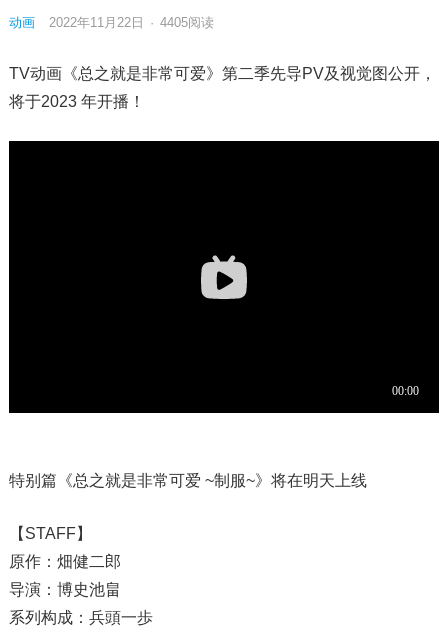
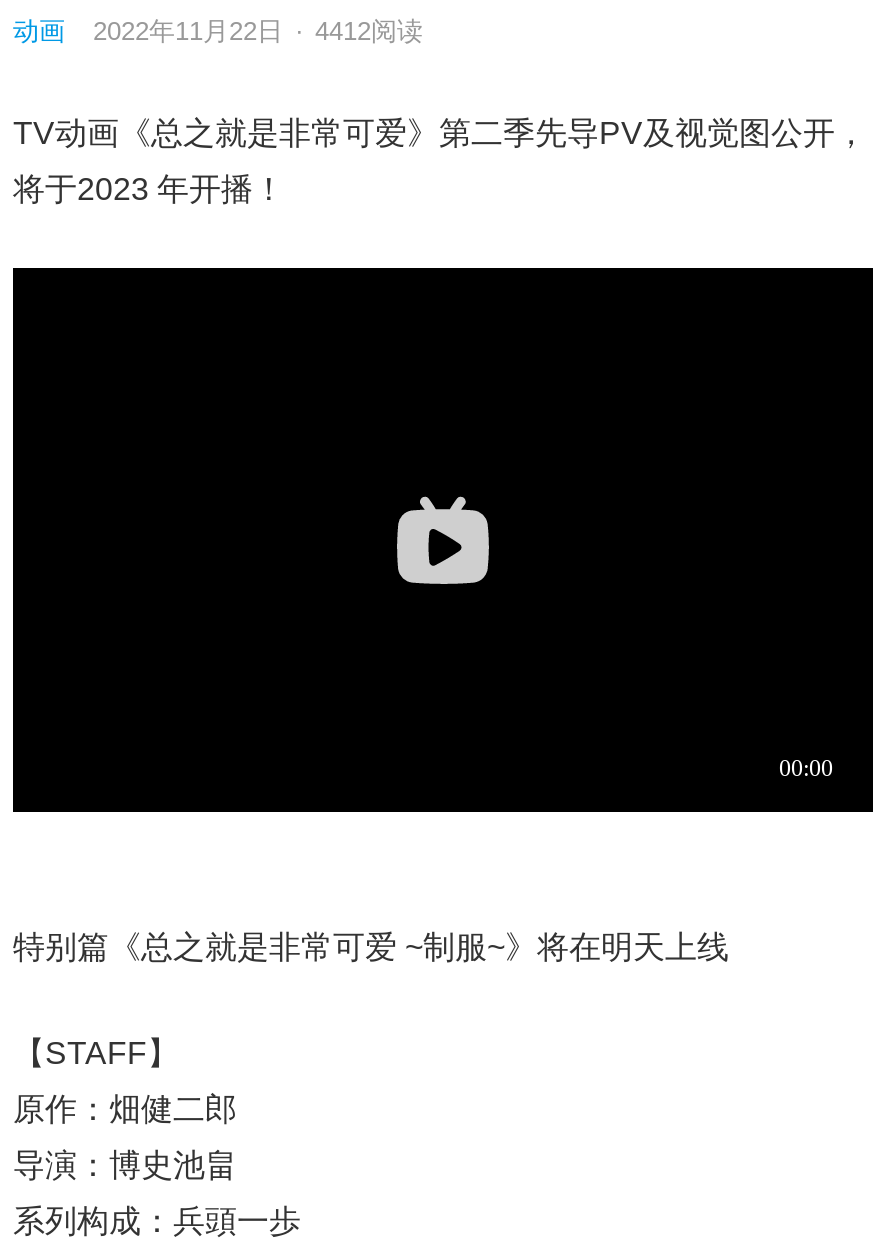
[9,15,214,30] 动画 2022年11月22日 · 4405阅读 -> [13,16,423,46] 动画 2022年11月22日 · 4412阅读

